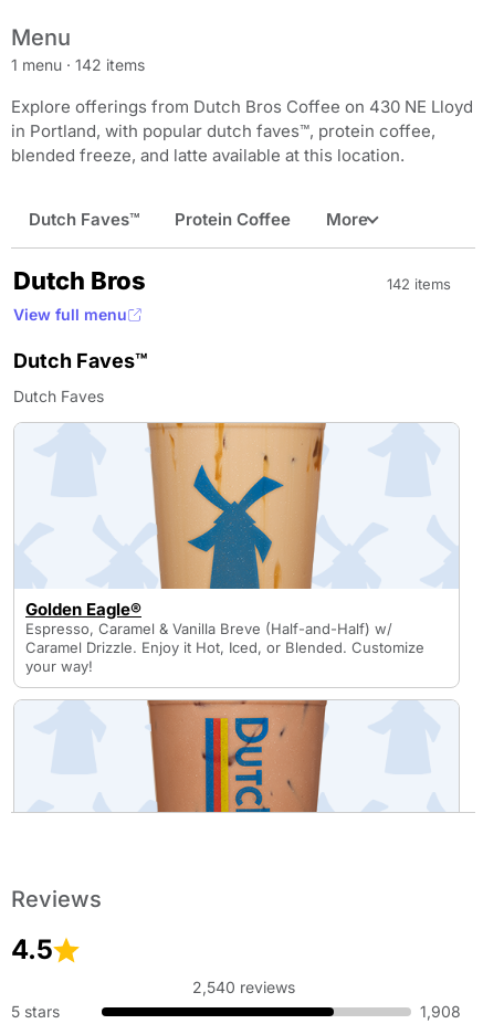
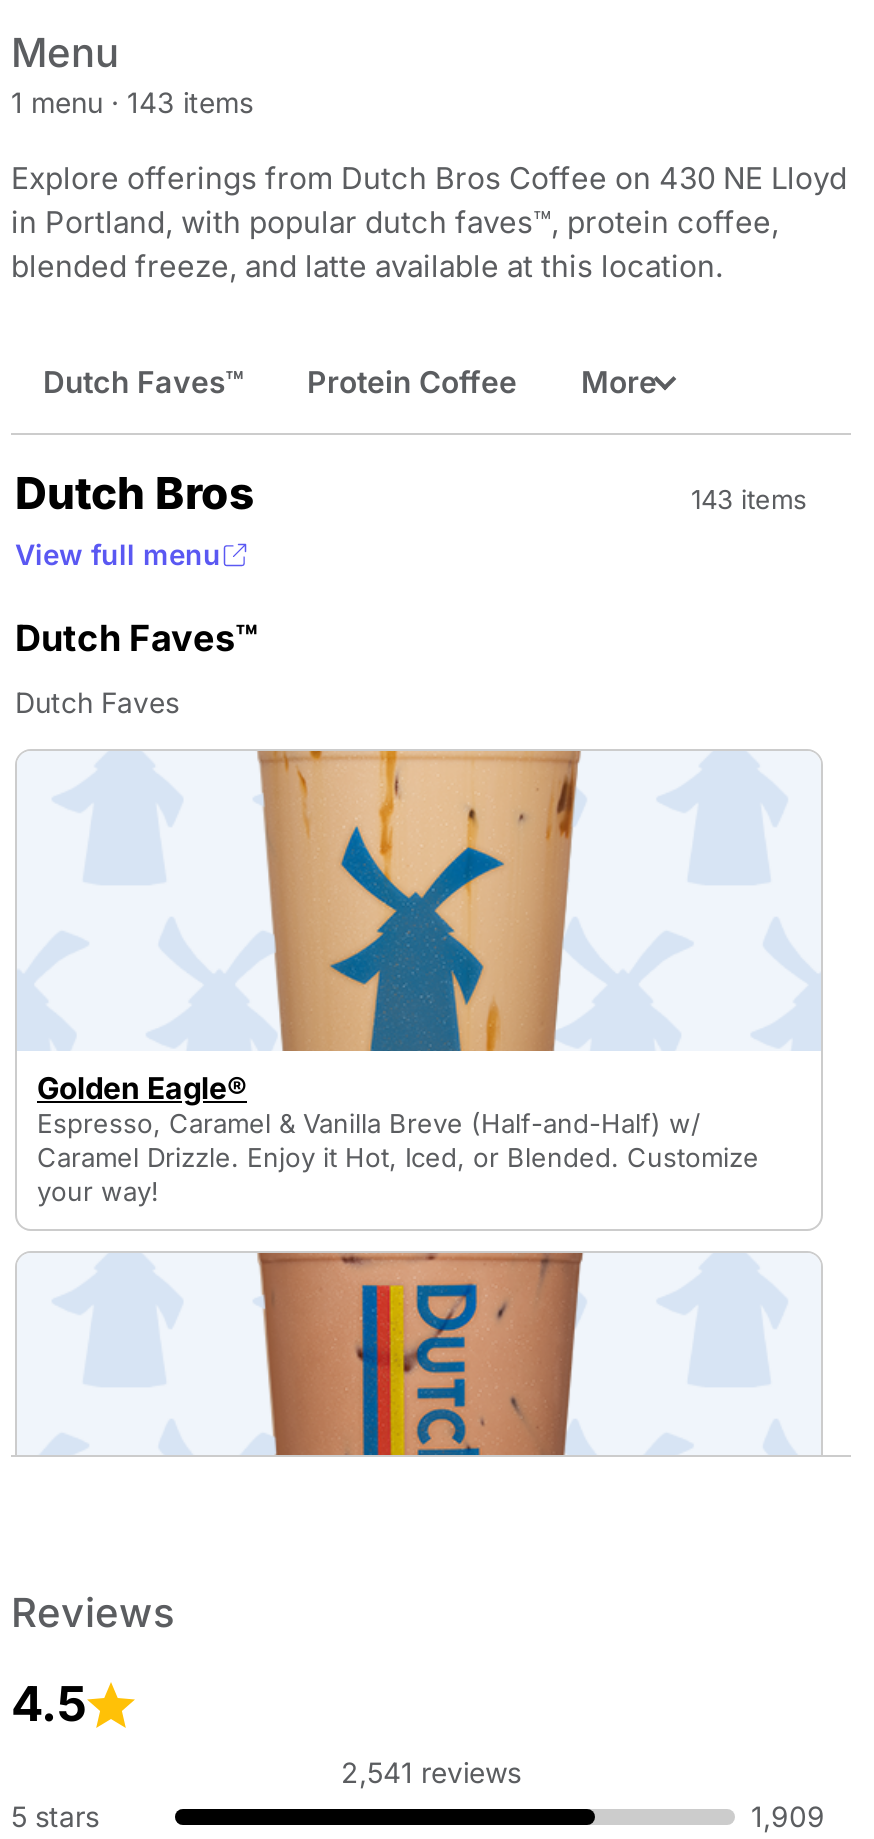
[11,55,145,74] 1 menu · 142 items -> [11,85,253,119] 1 menu · 143 items
[387,275,451,293] 142 items -> [691,483,807,515] 143 items
[192,978,295,997] 2,540 reviews -> [341,1755,521,1789] 2,541 reviews
[420,1002,461,1021] 1,908 -> [751,1799,825,1833] 1,909

